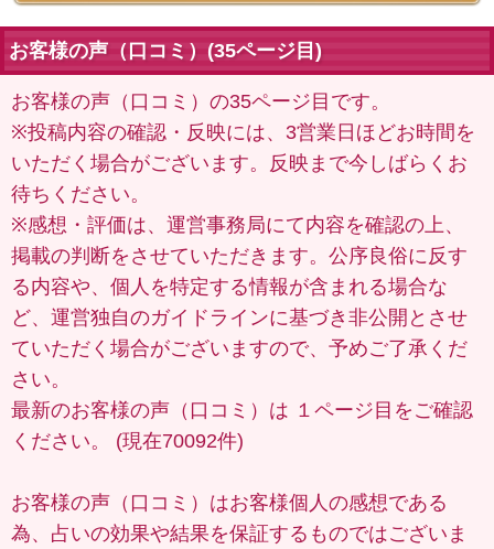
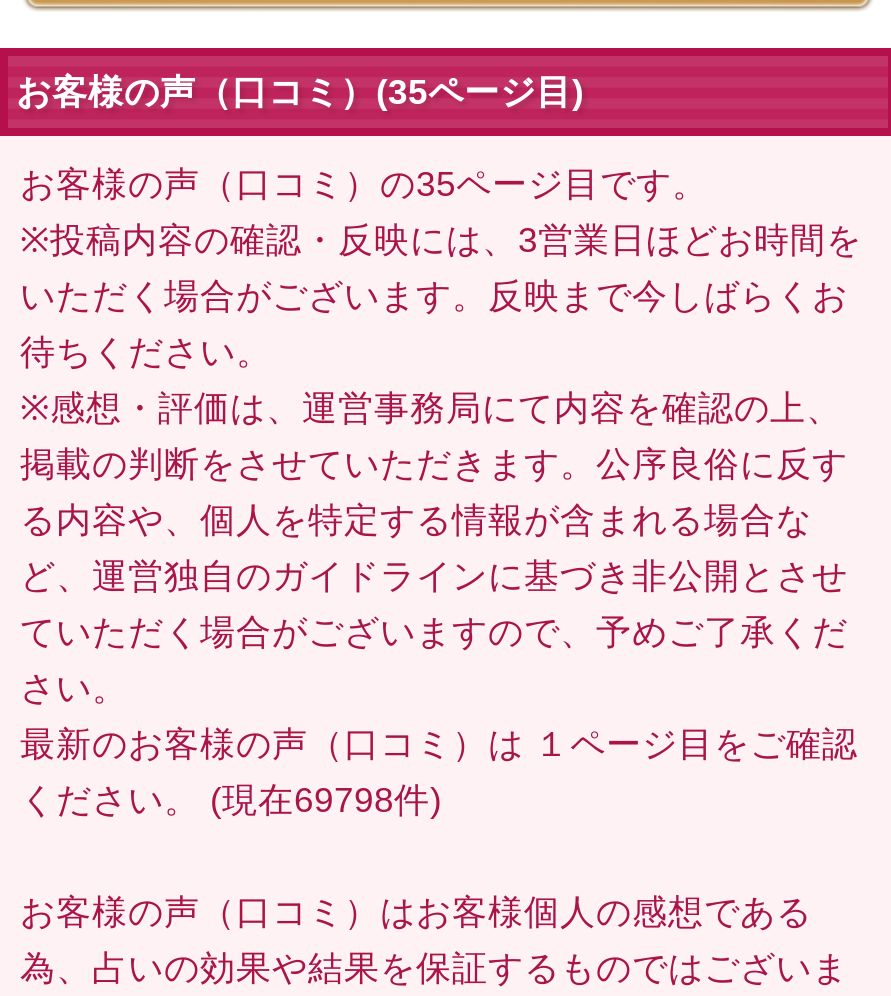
[11,429,244,452] ください。 (現在70092件) -> [20,779,442,819] ください。 (現在69798件)

